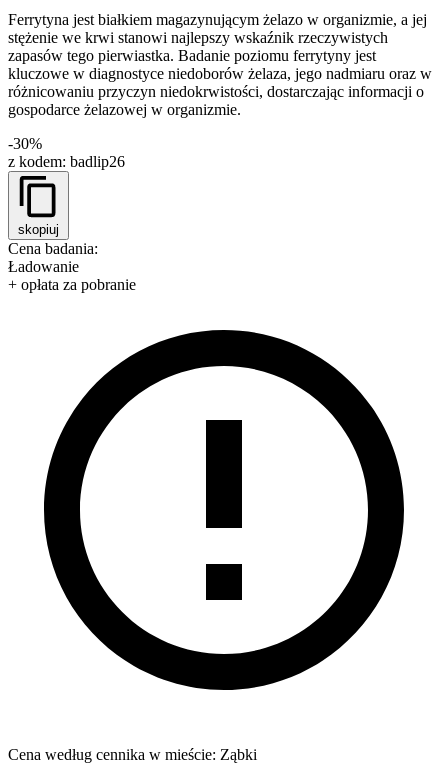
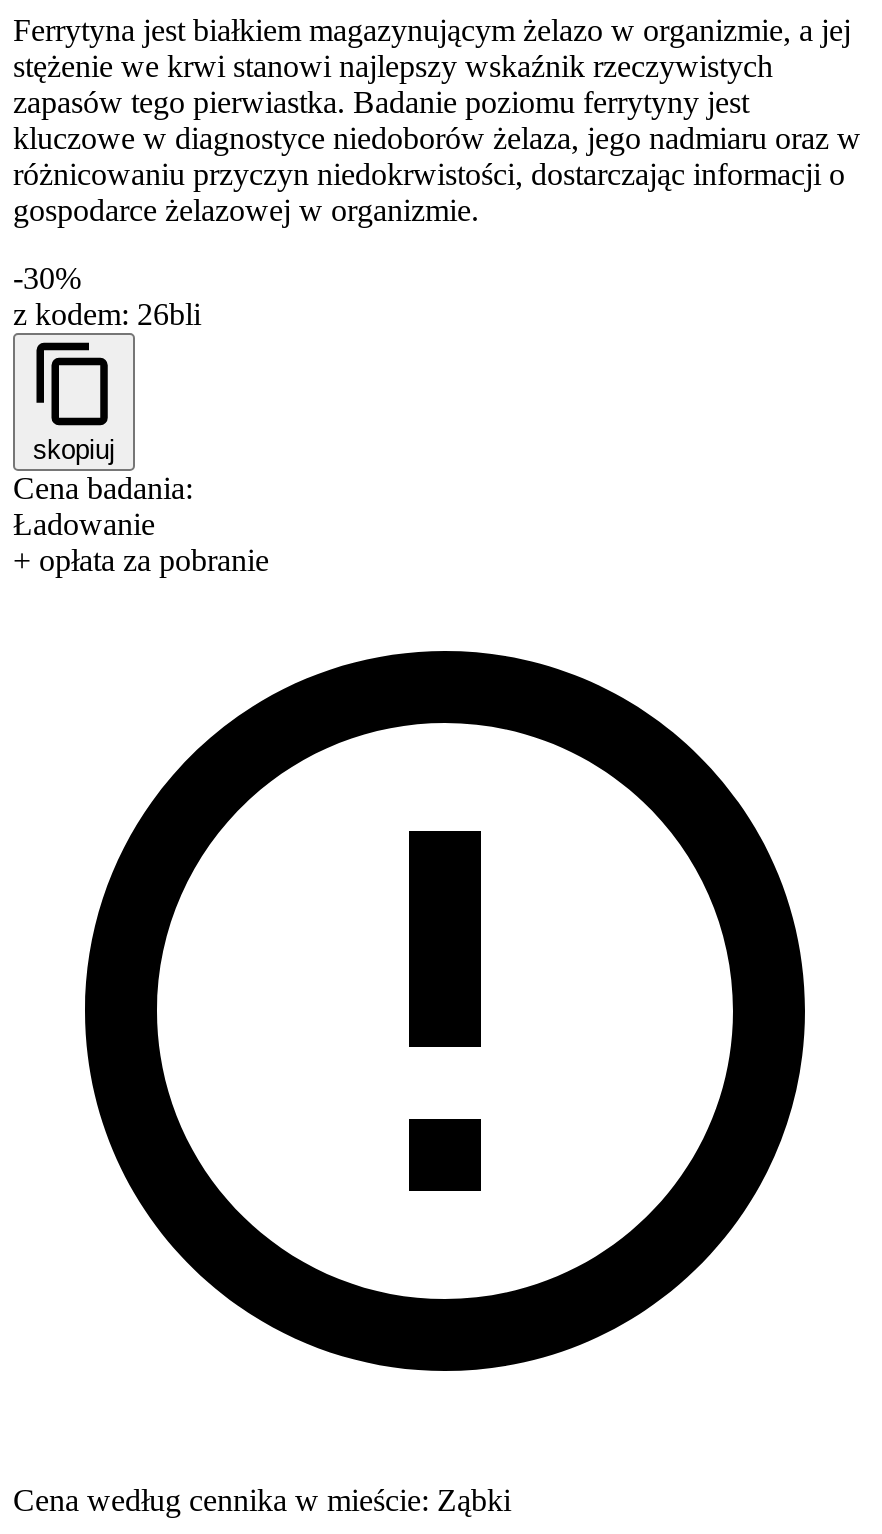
[8,153,125,170] z kodem: badlip26 -> [13,298,201,332] z kodem: 26bli

